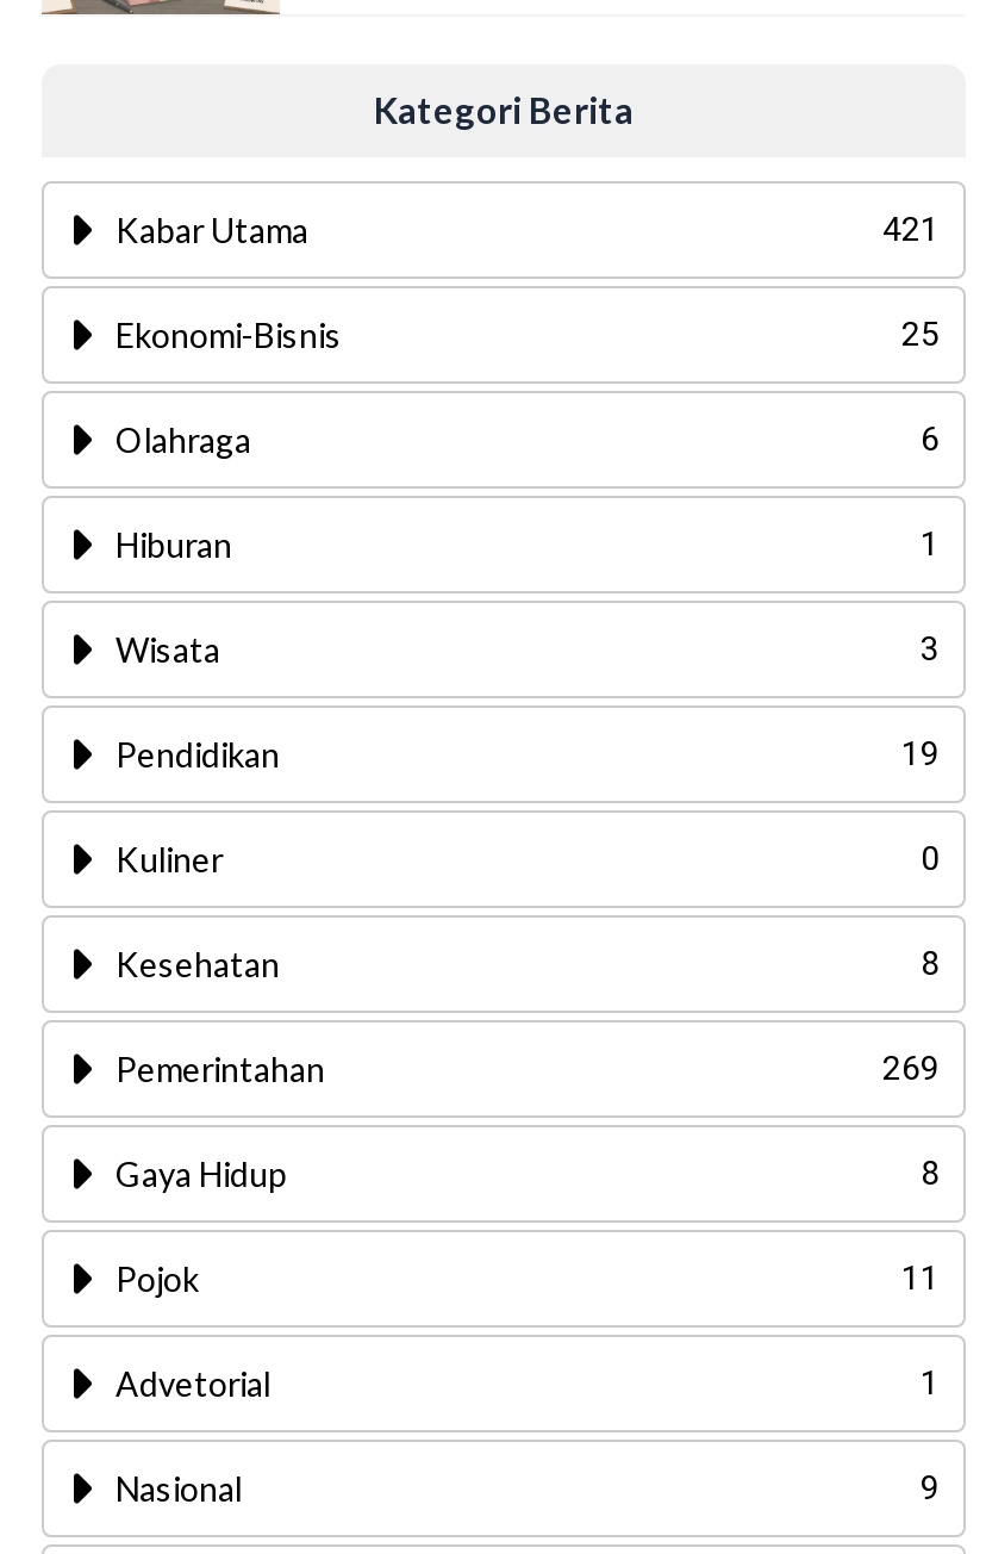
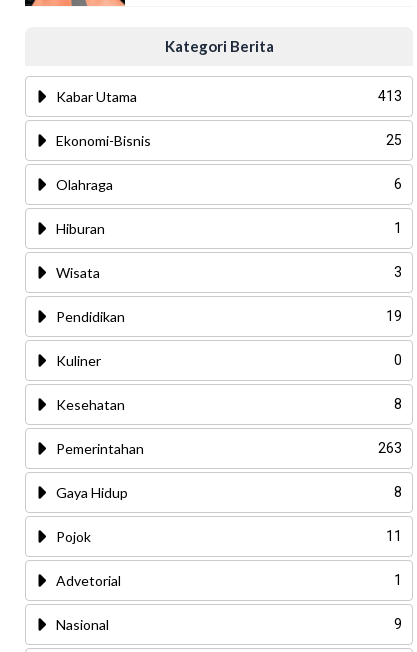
[882,209,940,247] 421 -> [378,88,402,104] 413
[882,1048,940,1086] 269 -> [378,440,402,456] 263

